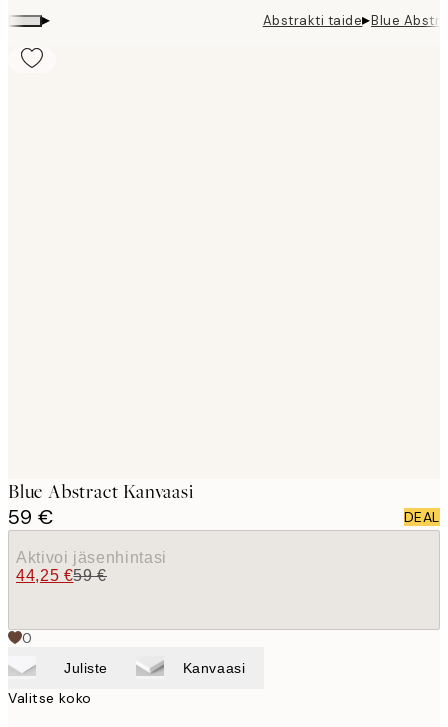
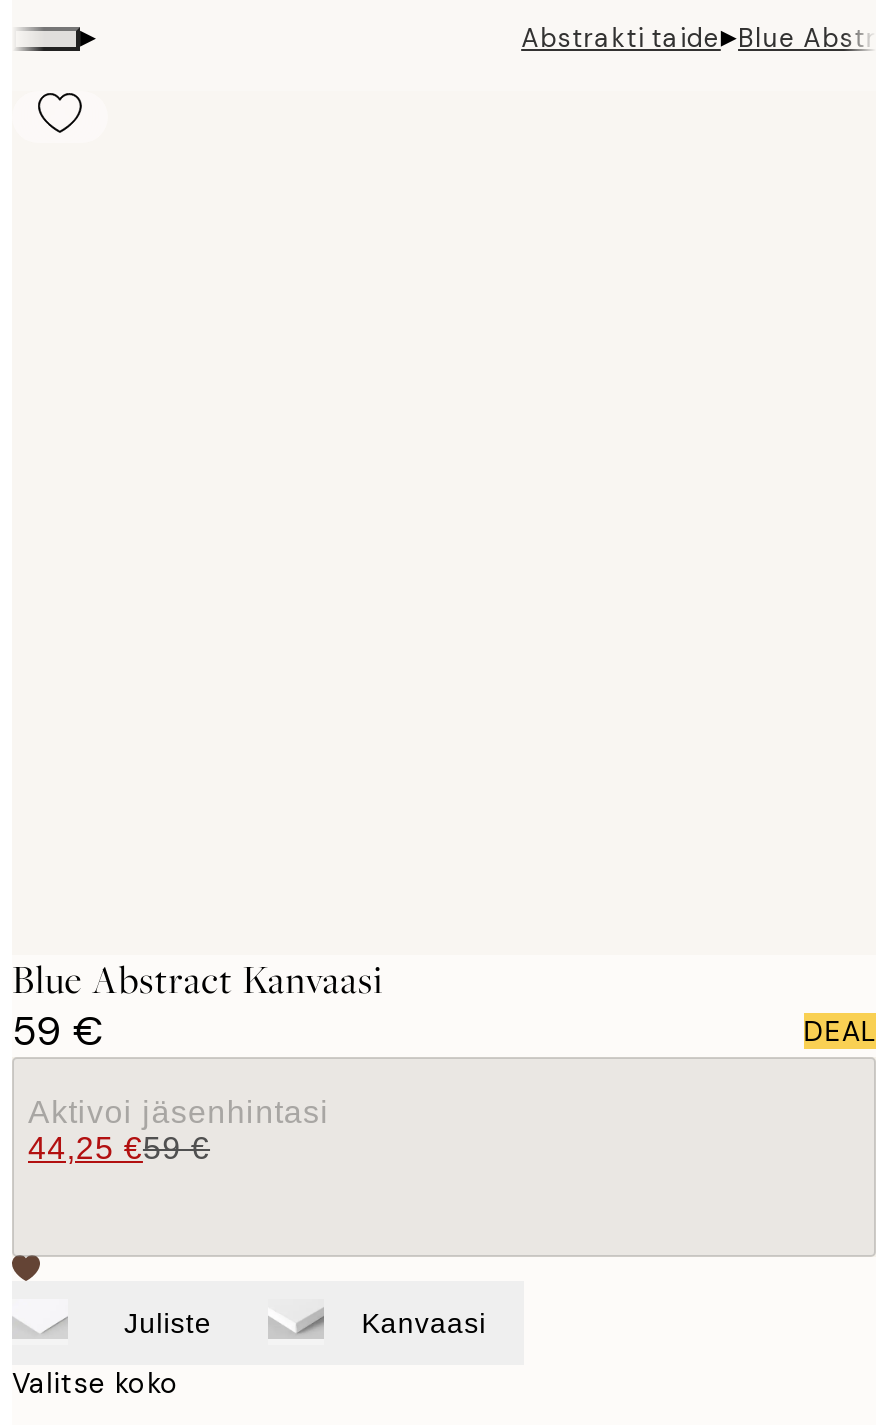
[22,630,32,647] 0 -> none

